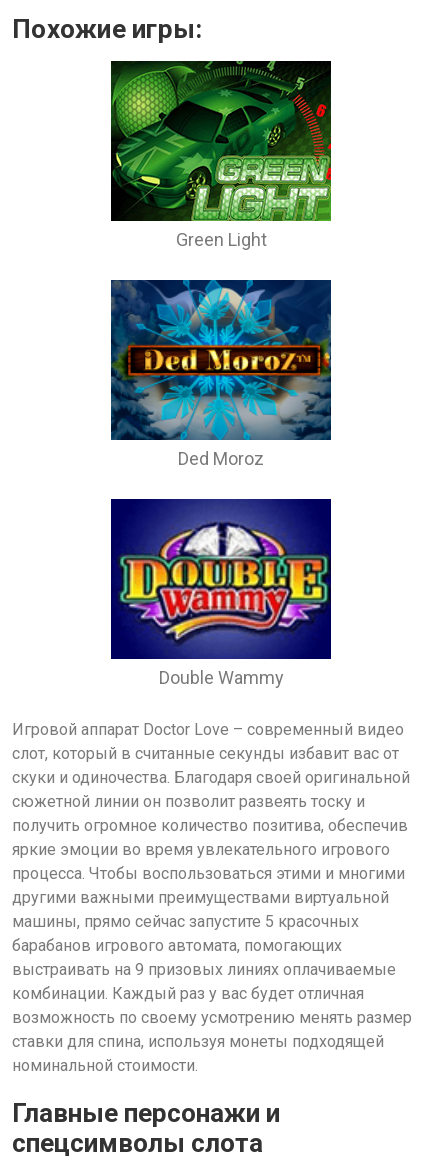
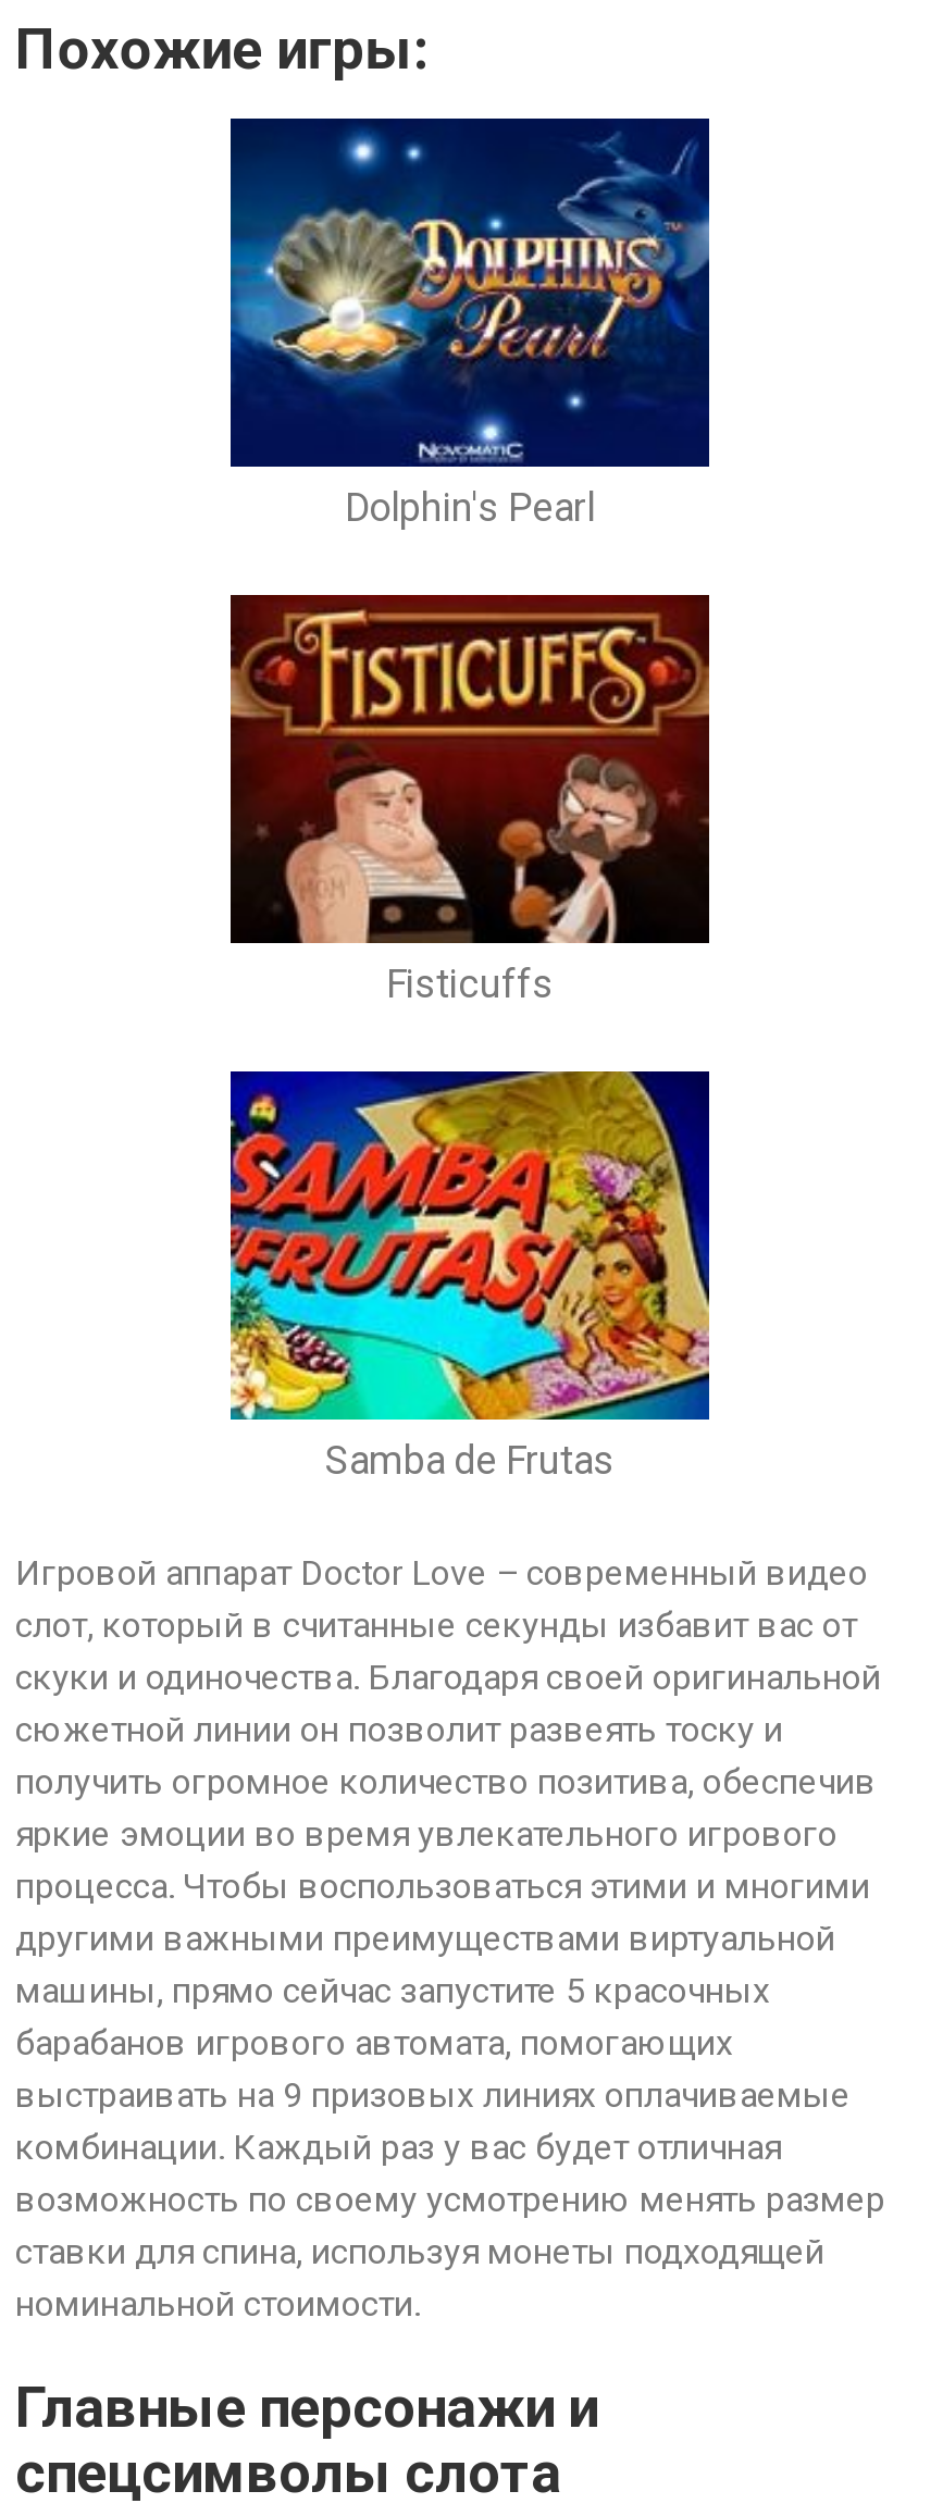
[110,60,332,250] [image] | Green Light -> [228,116,711,529] [image] | Dolphin's Pearl
[110,279,332,469] [image] | Ded Moroz -> [228,593,711,1005] [image] | Fisticuffs
[110,498,332,688] [image] | Double Wammy -> [228,1069,711,1482] [image] | Samba de Frutas

